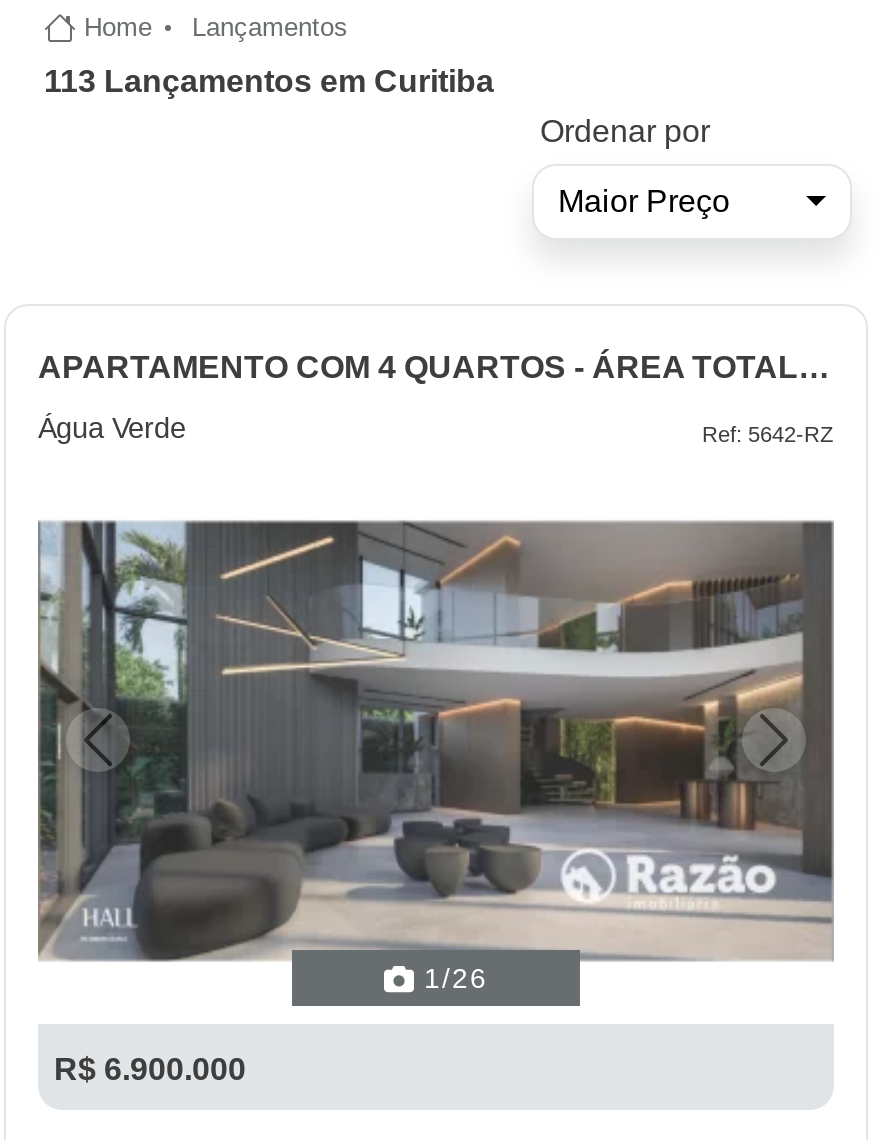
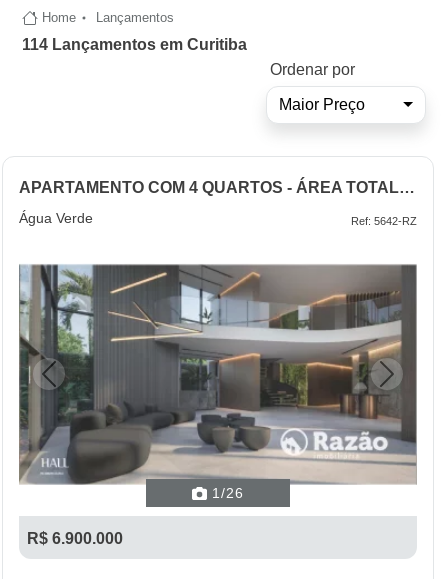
[44,64,494,98] 113 Lançamentos em Curitiba -> [22,36,247,53] 114 Lançamentos em Curitiba

